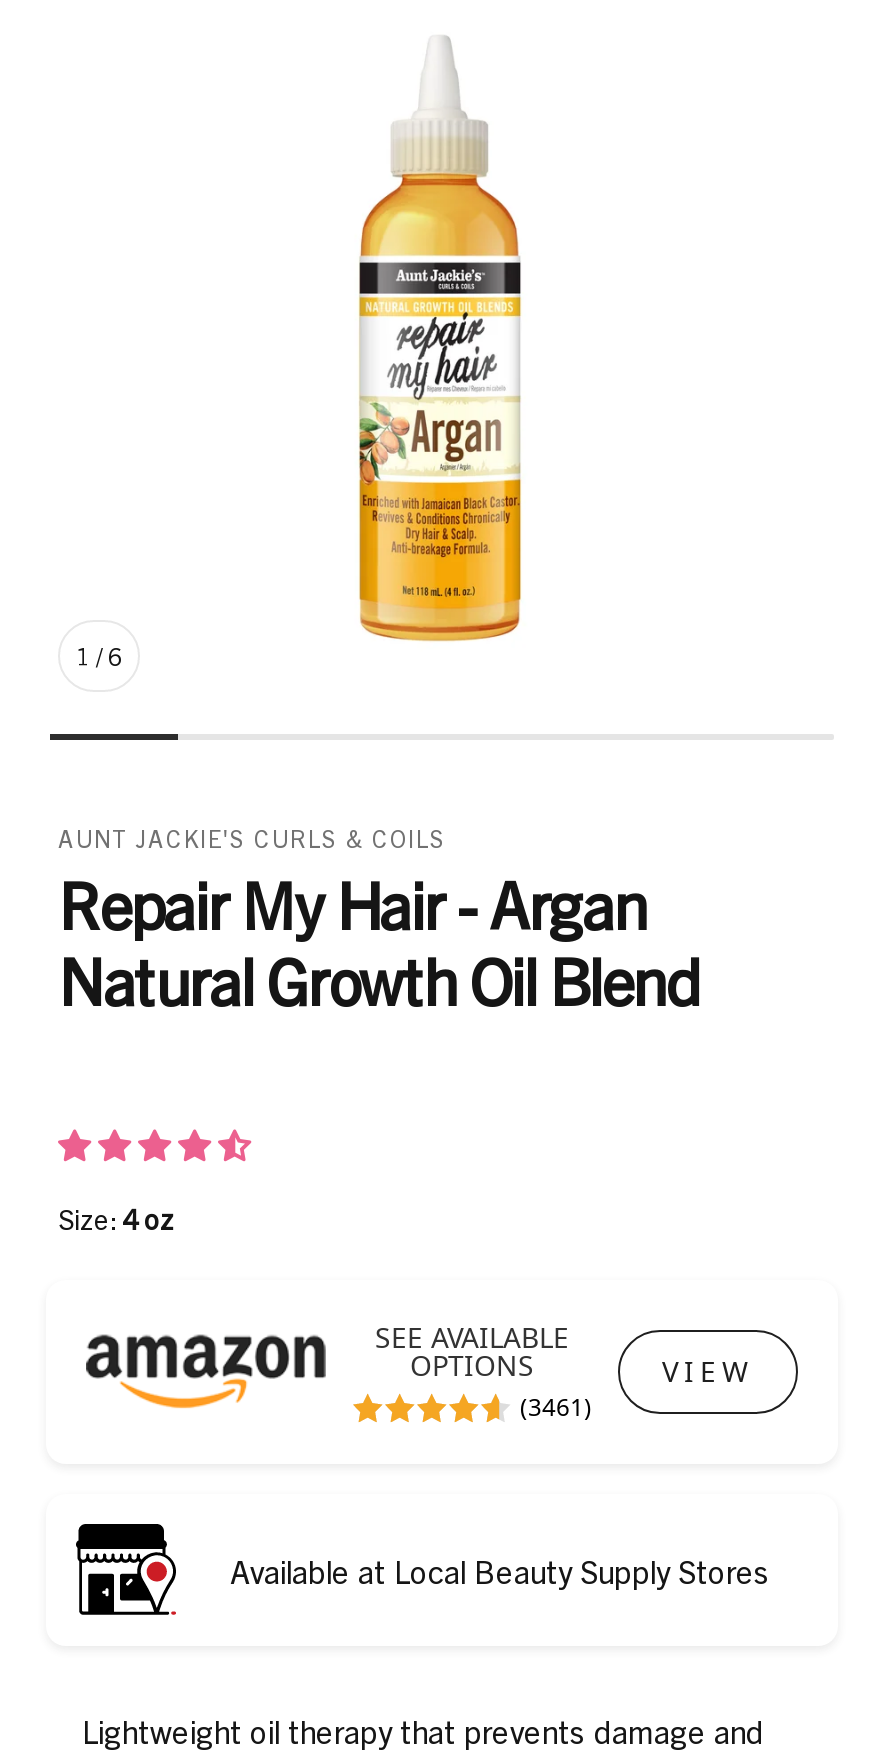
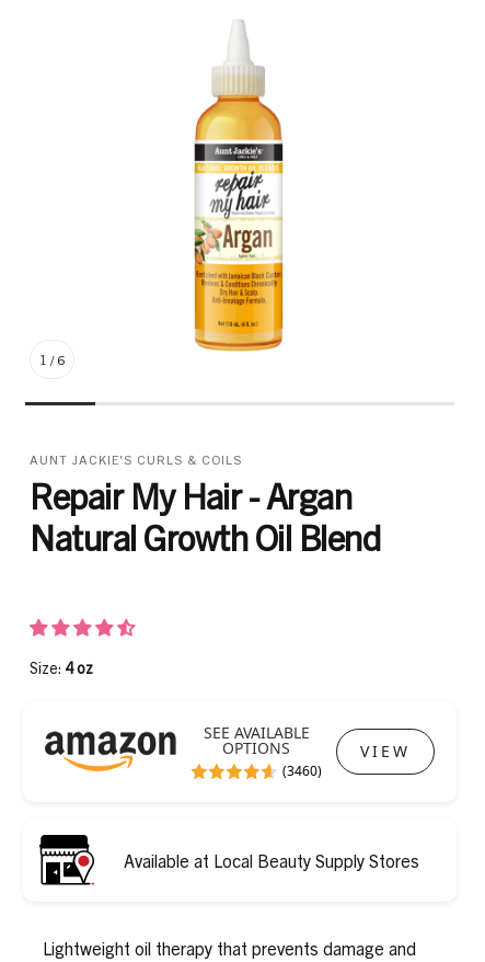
[520,1390,592,1424] (3461) -> [282,761,322,780] (3460)

